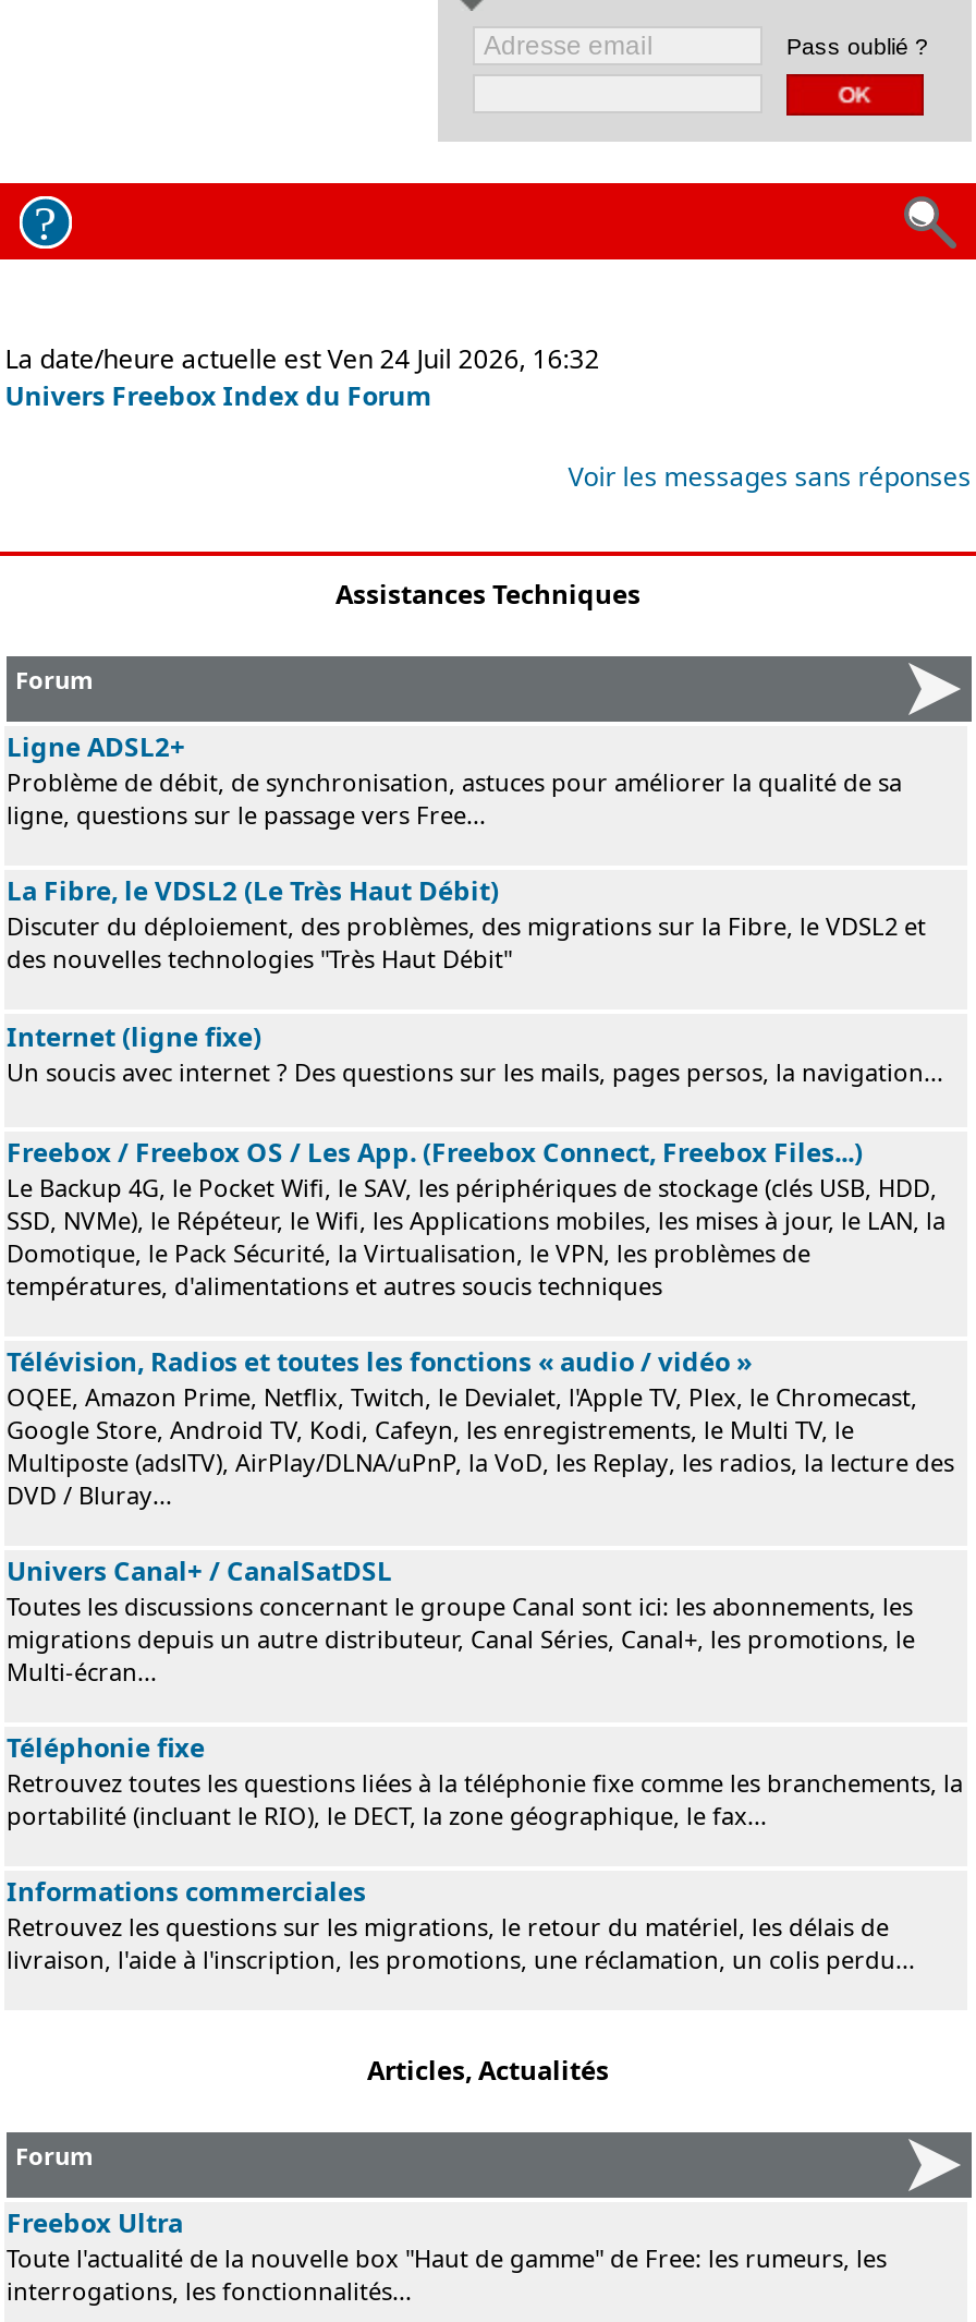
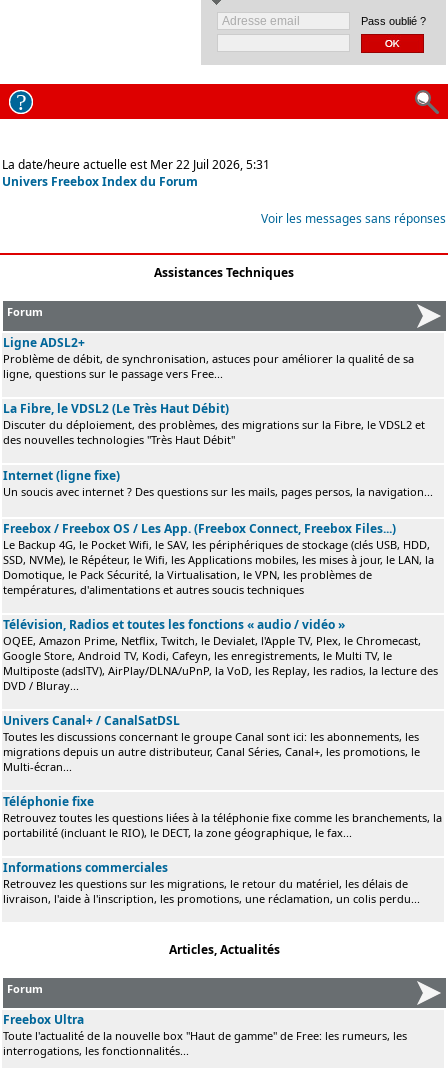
[5,340,600,377] La date/heure actuelle est Ven 24 Juil 2026, 16:32 -> [2,156,270,173] La date/heure actuelle est Mer 22 Juil 2026, 5:31

